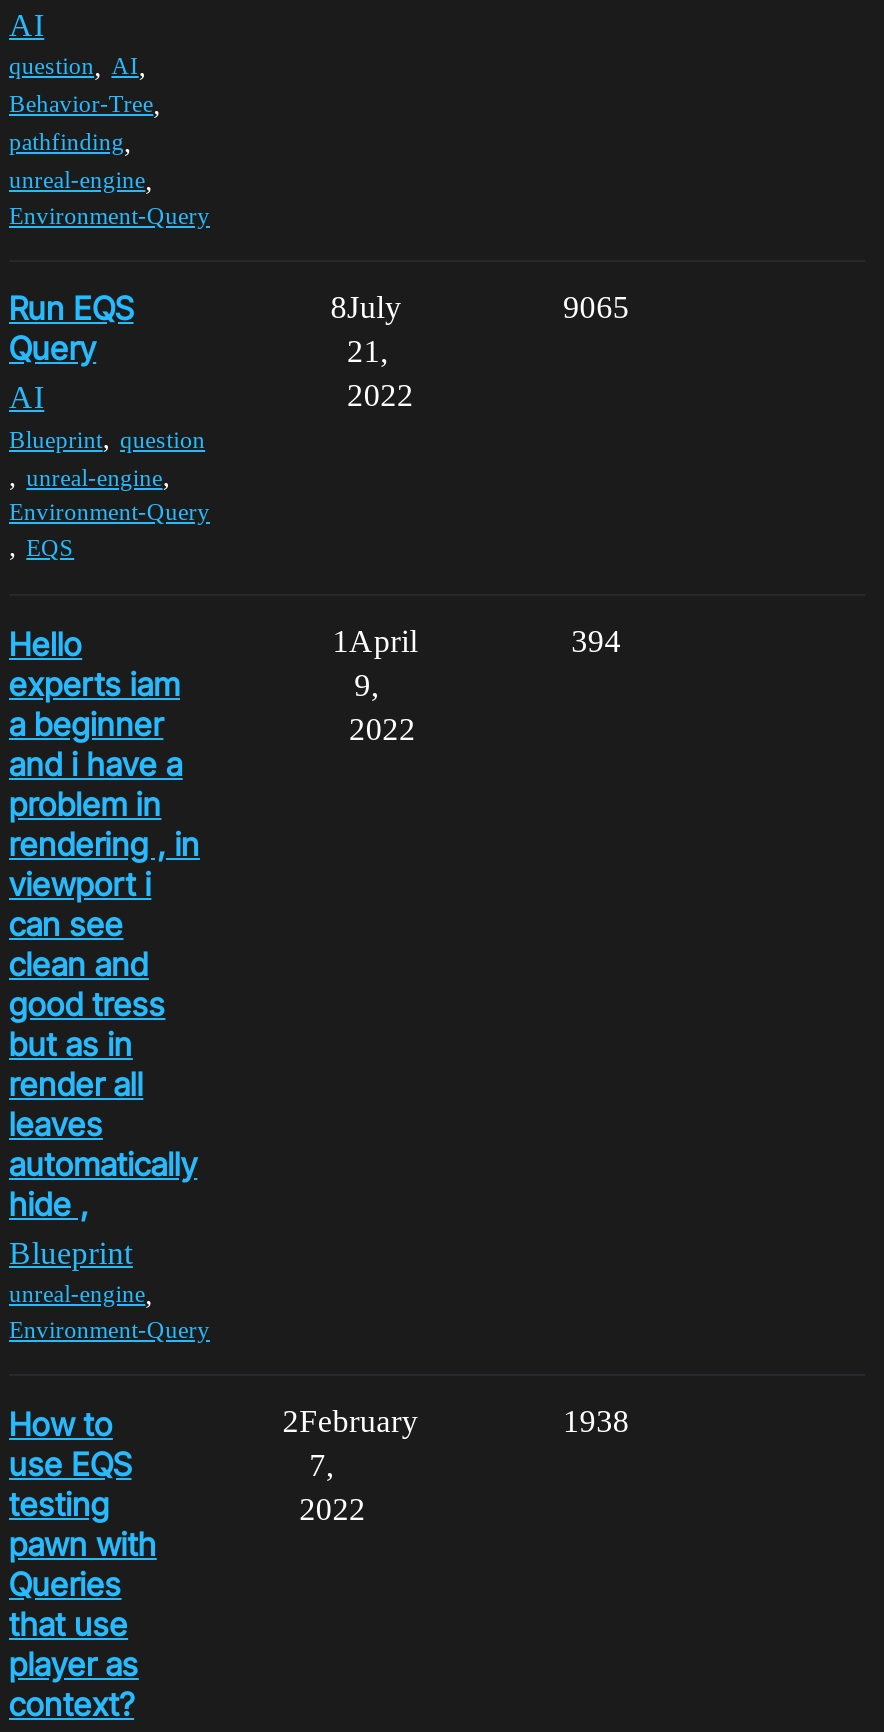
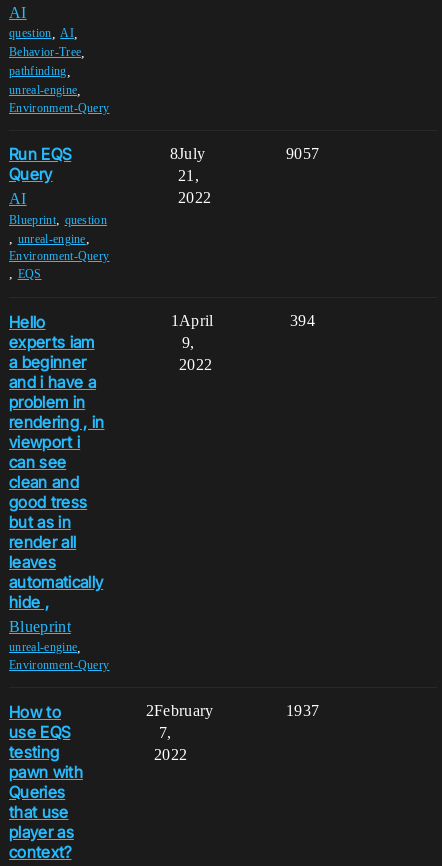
[563,289,629,323] 9065 -> [286,145,319,162] 9057
[563,1404,629,1438] 1938 -> [286,702,319,719] 1937

